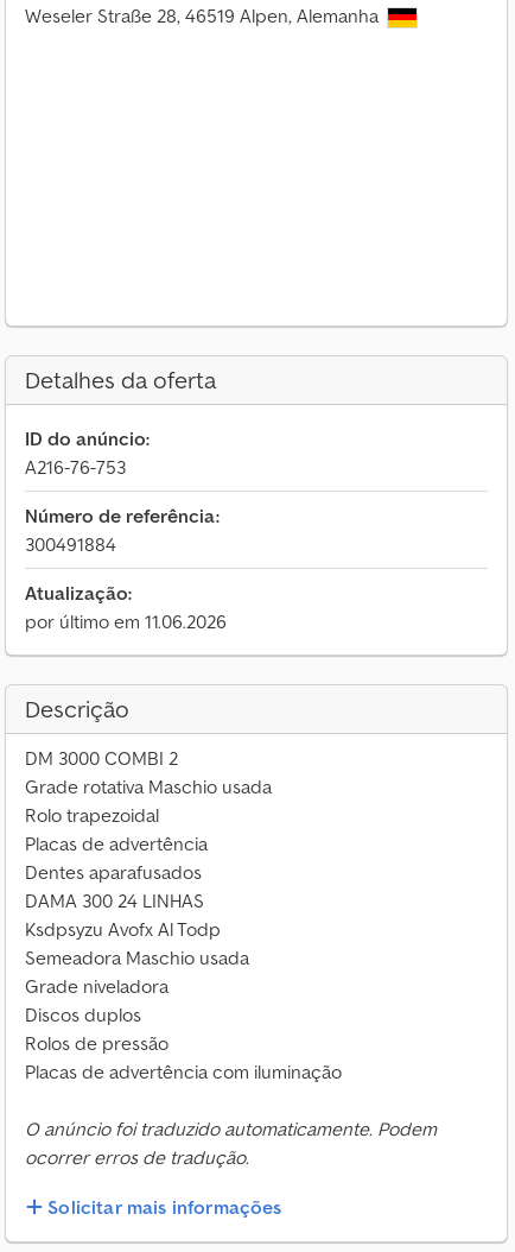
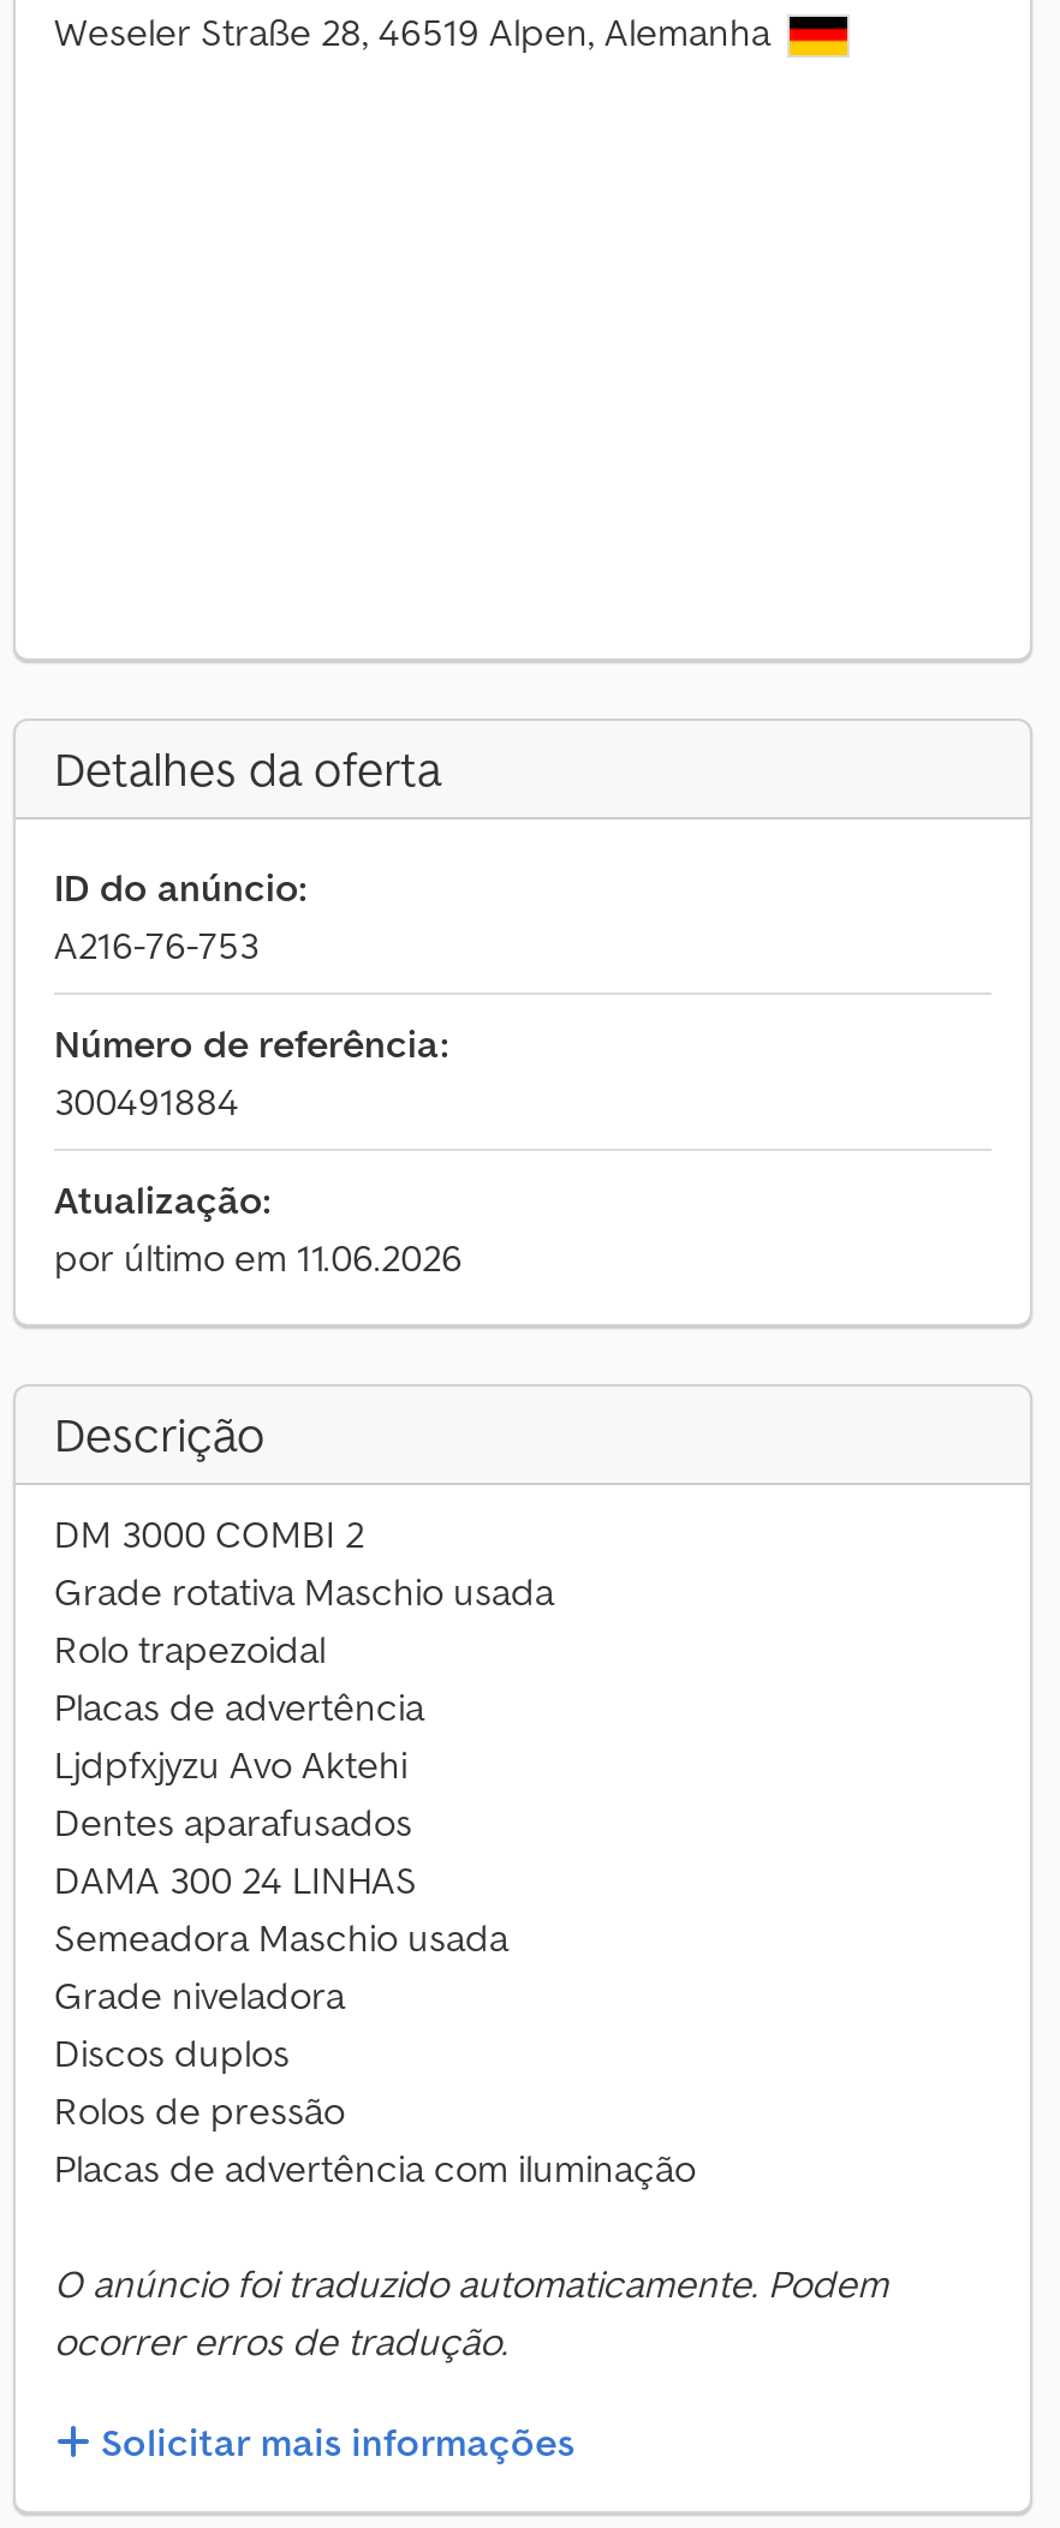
none -> [54,1740,407,1788] Ljdpfxjyzu Avo Aktehi
moved [25,860,204,912] -> [54,1797,417,1903]: Dentes aparafusados | DAMA 300 24 LINHAS
[25,917,221,941] Ksdpsyzu Avofx Al Todp -> none

